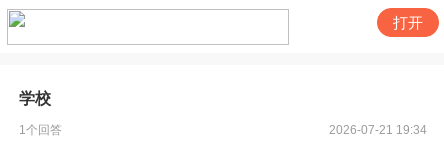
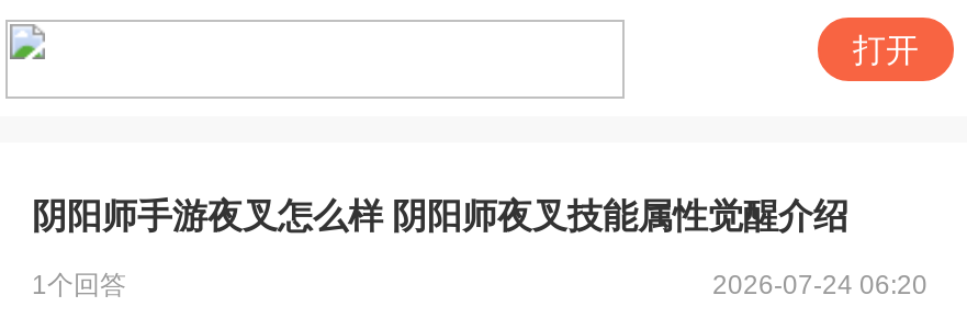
[19,90,51,107] 学校 -> [32,197,848,235] 阴阳师手游夜叉怎么样 阴阳师夜叉技能属性觉醒介绍
[329,123,427,137] 2026-07-21 19:34 -> [712,270,927,300] 2026-07-24 06:20

